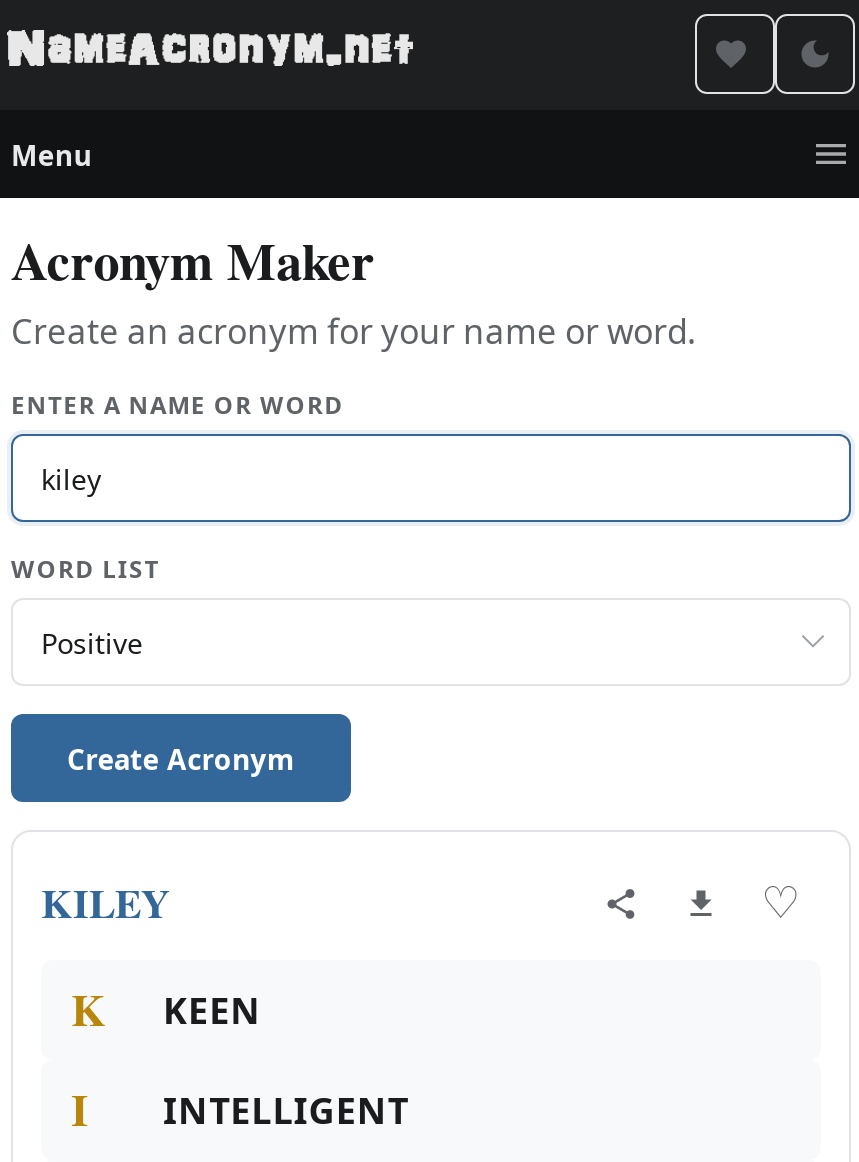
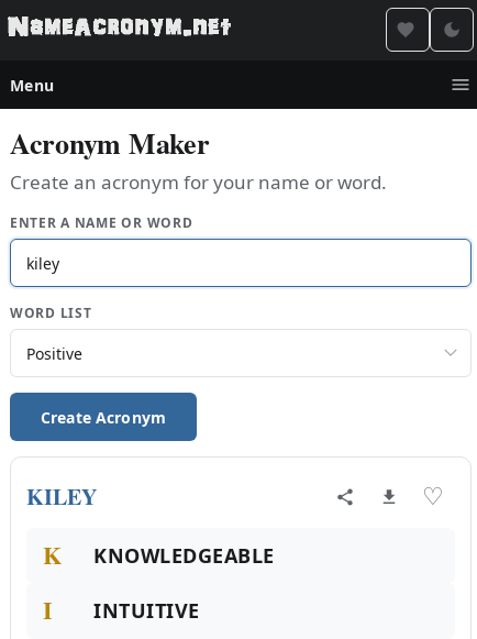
[163,986,261,1034] KEEN -> [93,542,275,569] KNOWLEDGEABLE
[163,1086,409,1134] INTELLIGENT -> [93,597,200,624] INTUITIVE

